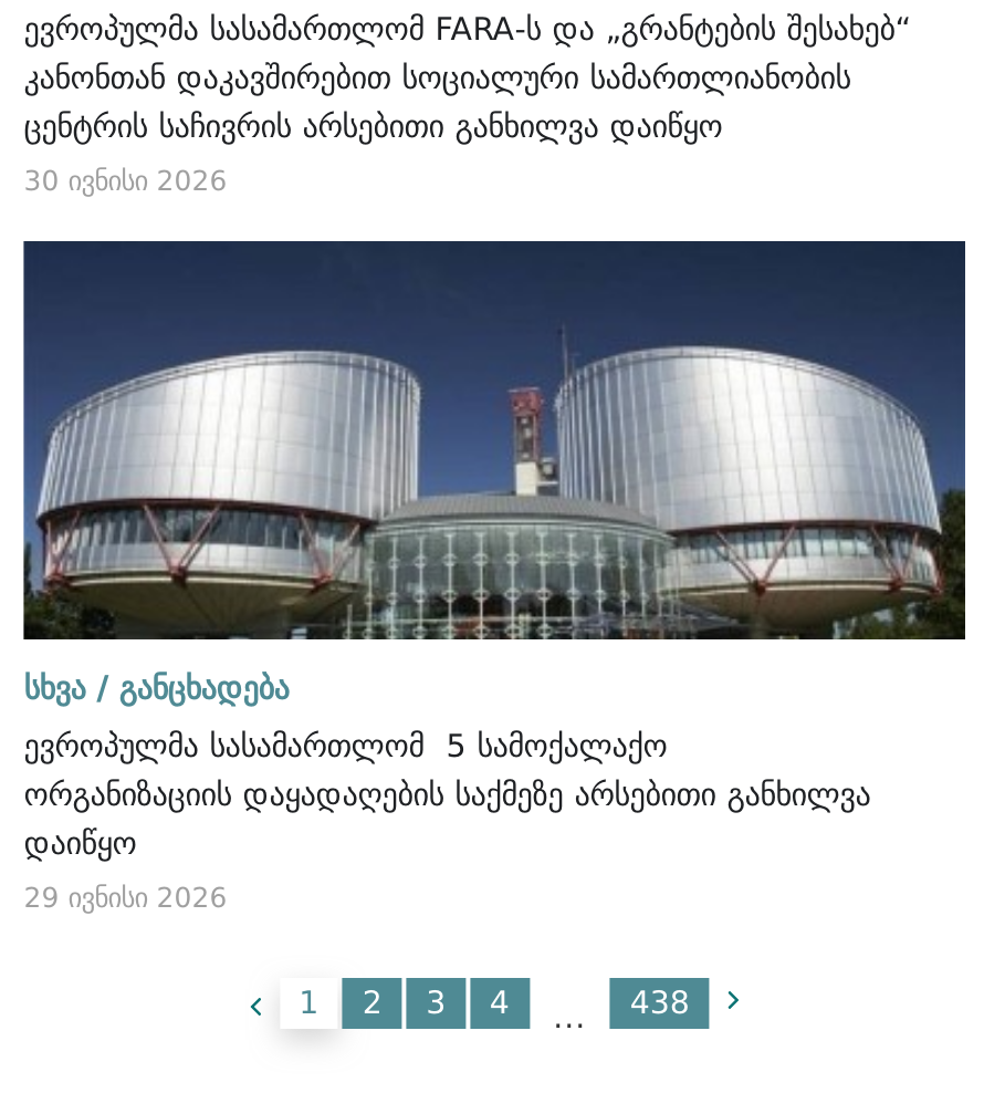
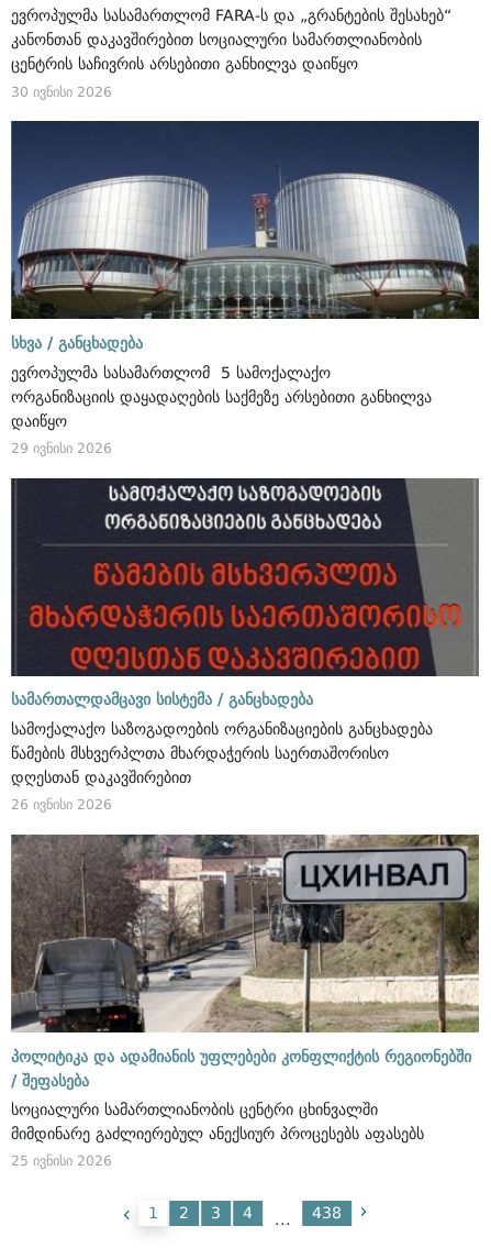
none -> [10,477,480,813] [image] | სამართალდამცავი სისტემა / განცხადება | სამოქალაქო საზოგადოების ორგანიზაციების განცხადება | წამების მსხვერპლთა მხარდაჭერის საერთაშორისო | დღესთან დაკავშირებით | 26 ივნისი 2026
none -> [10,833,480,1169] [image] | პოლიტიკა და ადამიანის უფლებები კონფლიქტის რეგიონებში | / შეფასება | სოციალური სამართლიანობის ცენტრი ცხინვალში | მიმდინარე გაძლიერებულ ანექსიურ პროცესებს აფასებს | 25 ივნისი 2026

